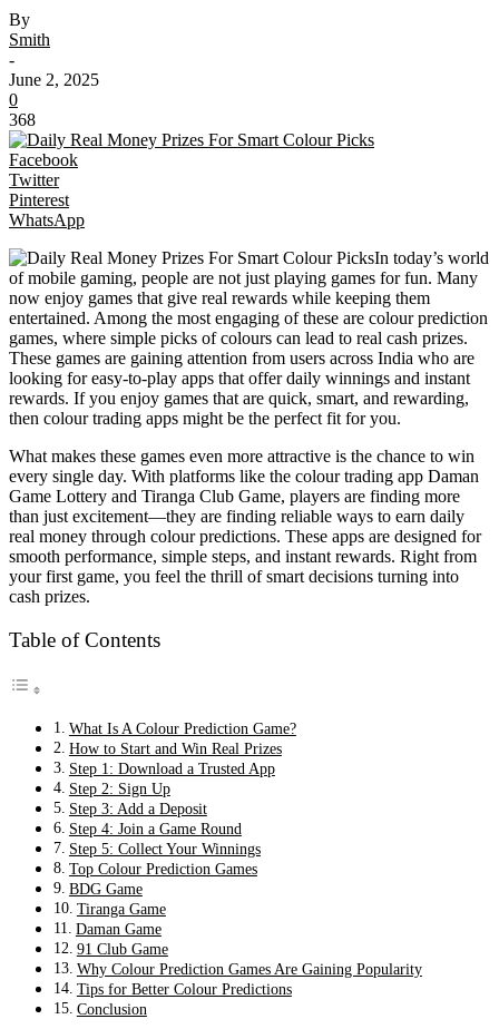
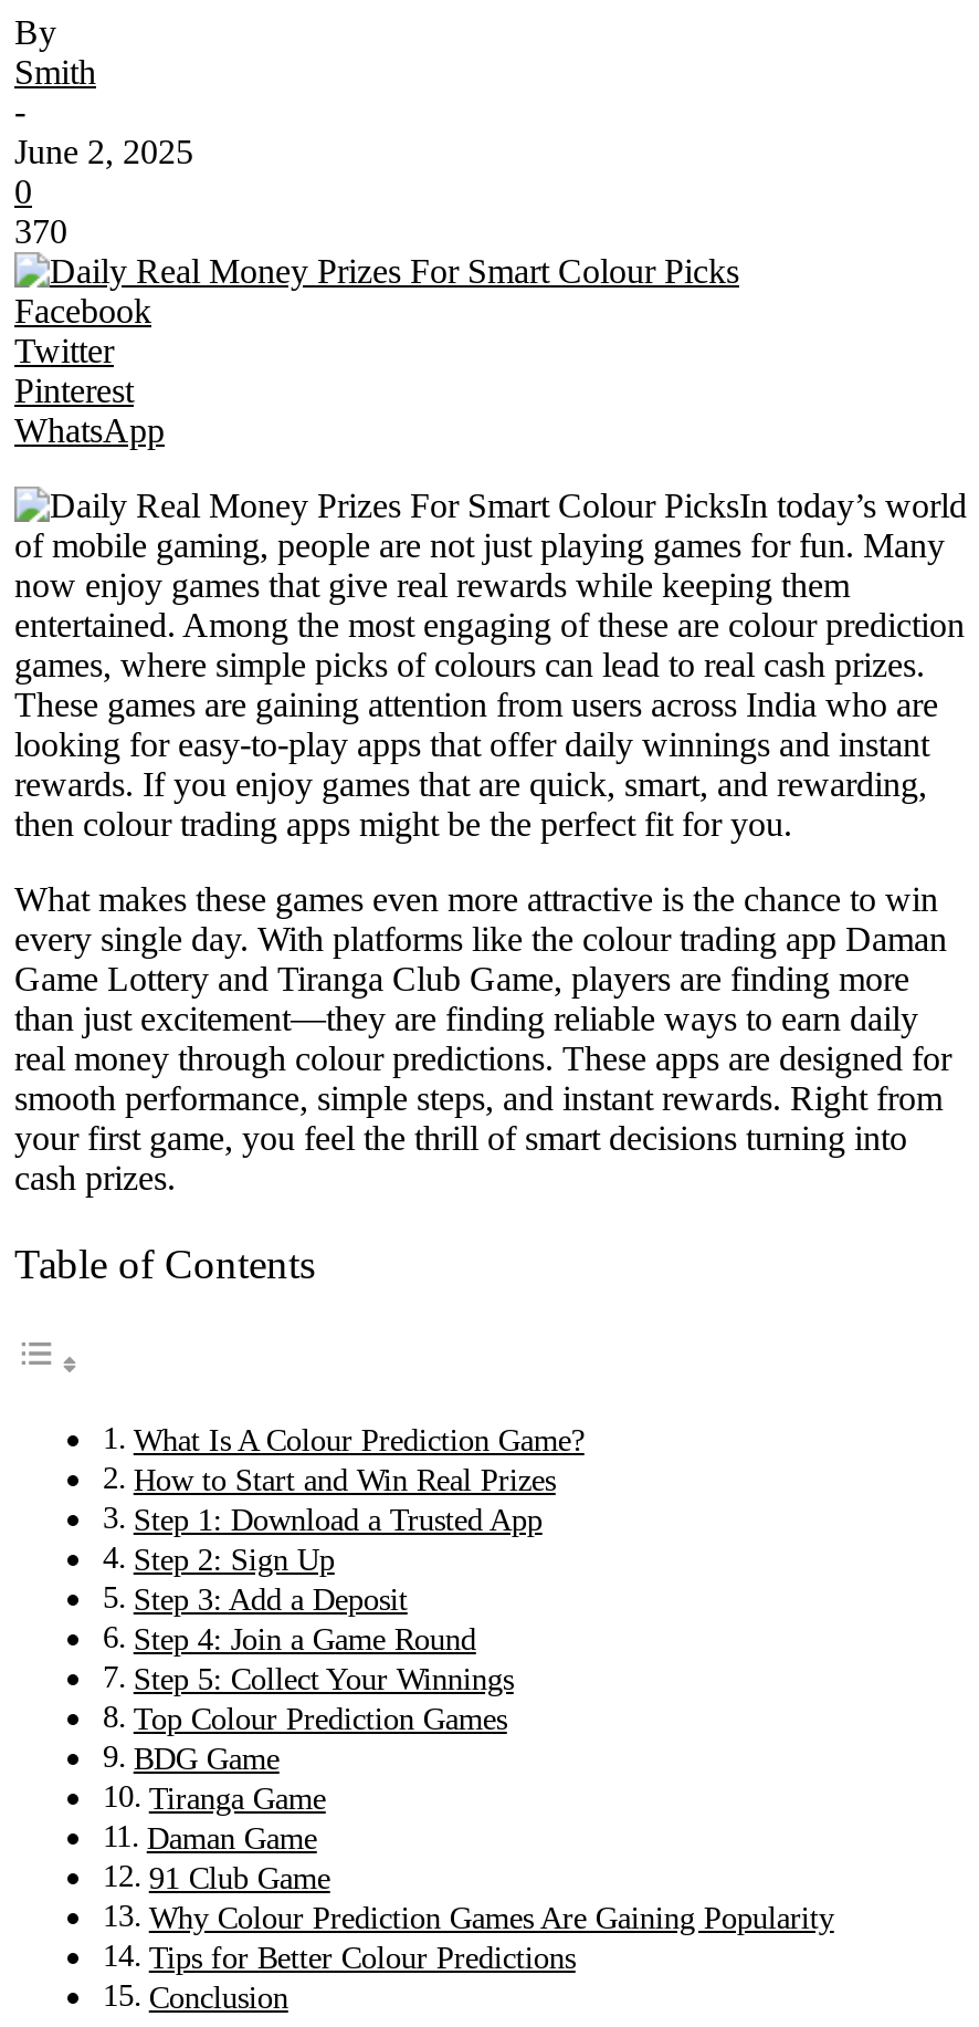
[9,110,36,129] 368 -> [14,212,67,249] 370

